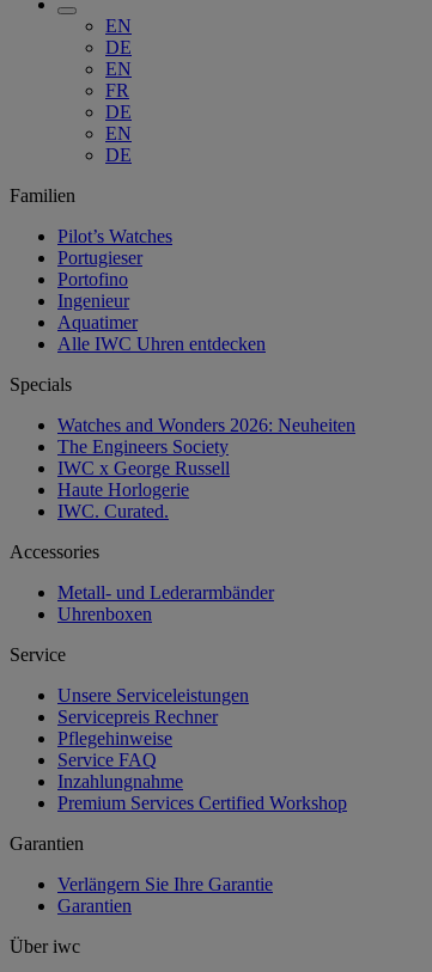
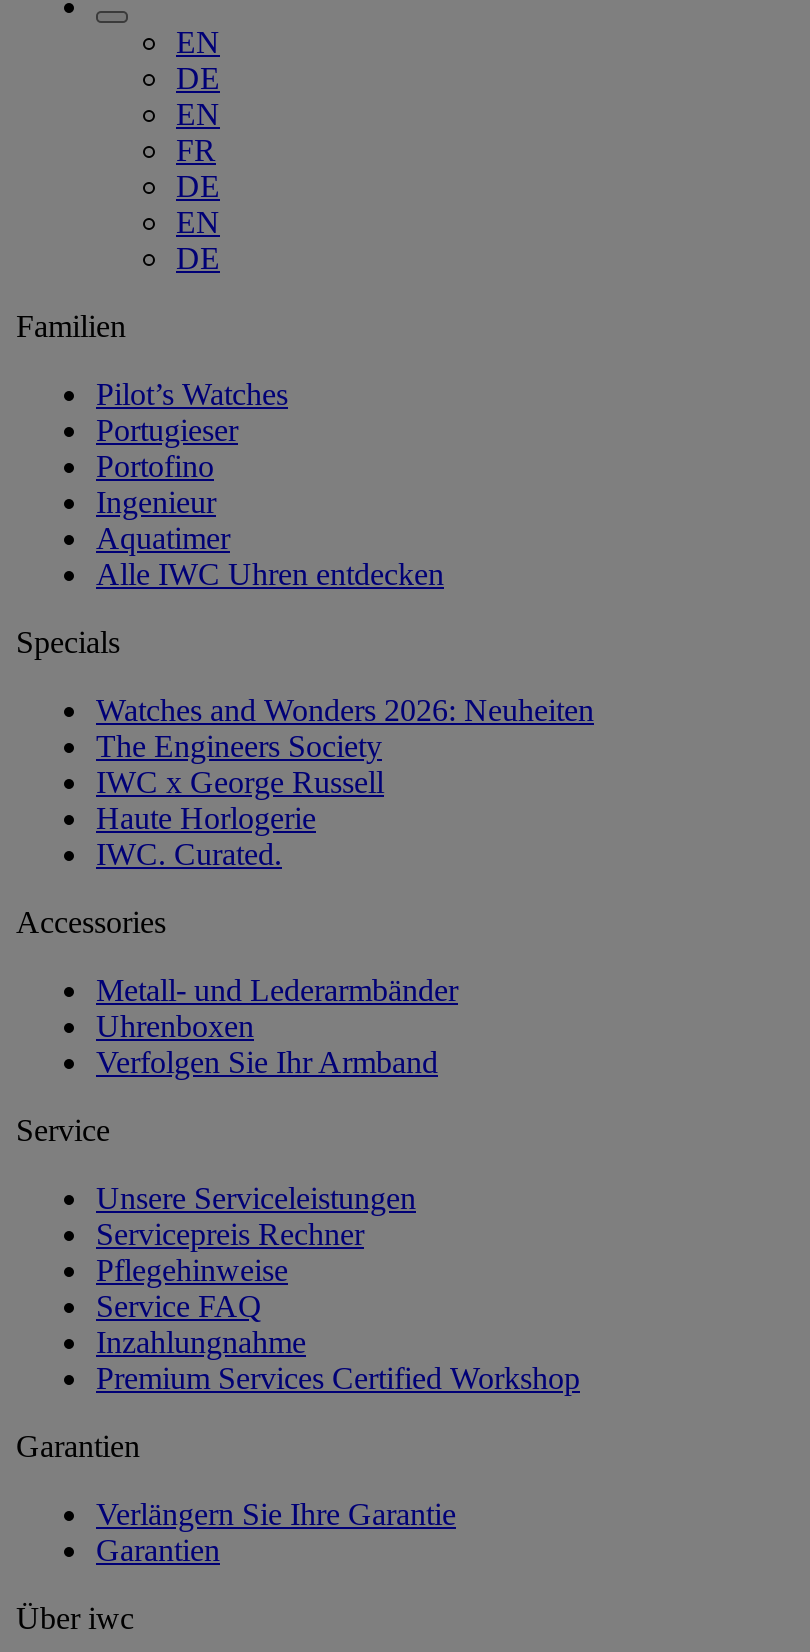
none -> [96,1045,438,1079] Verfolgen Sie Ihr Armband

